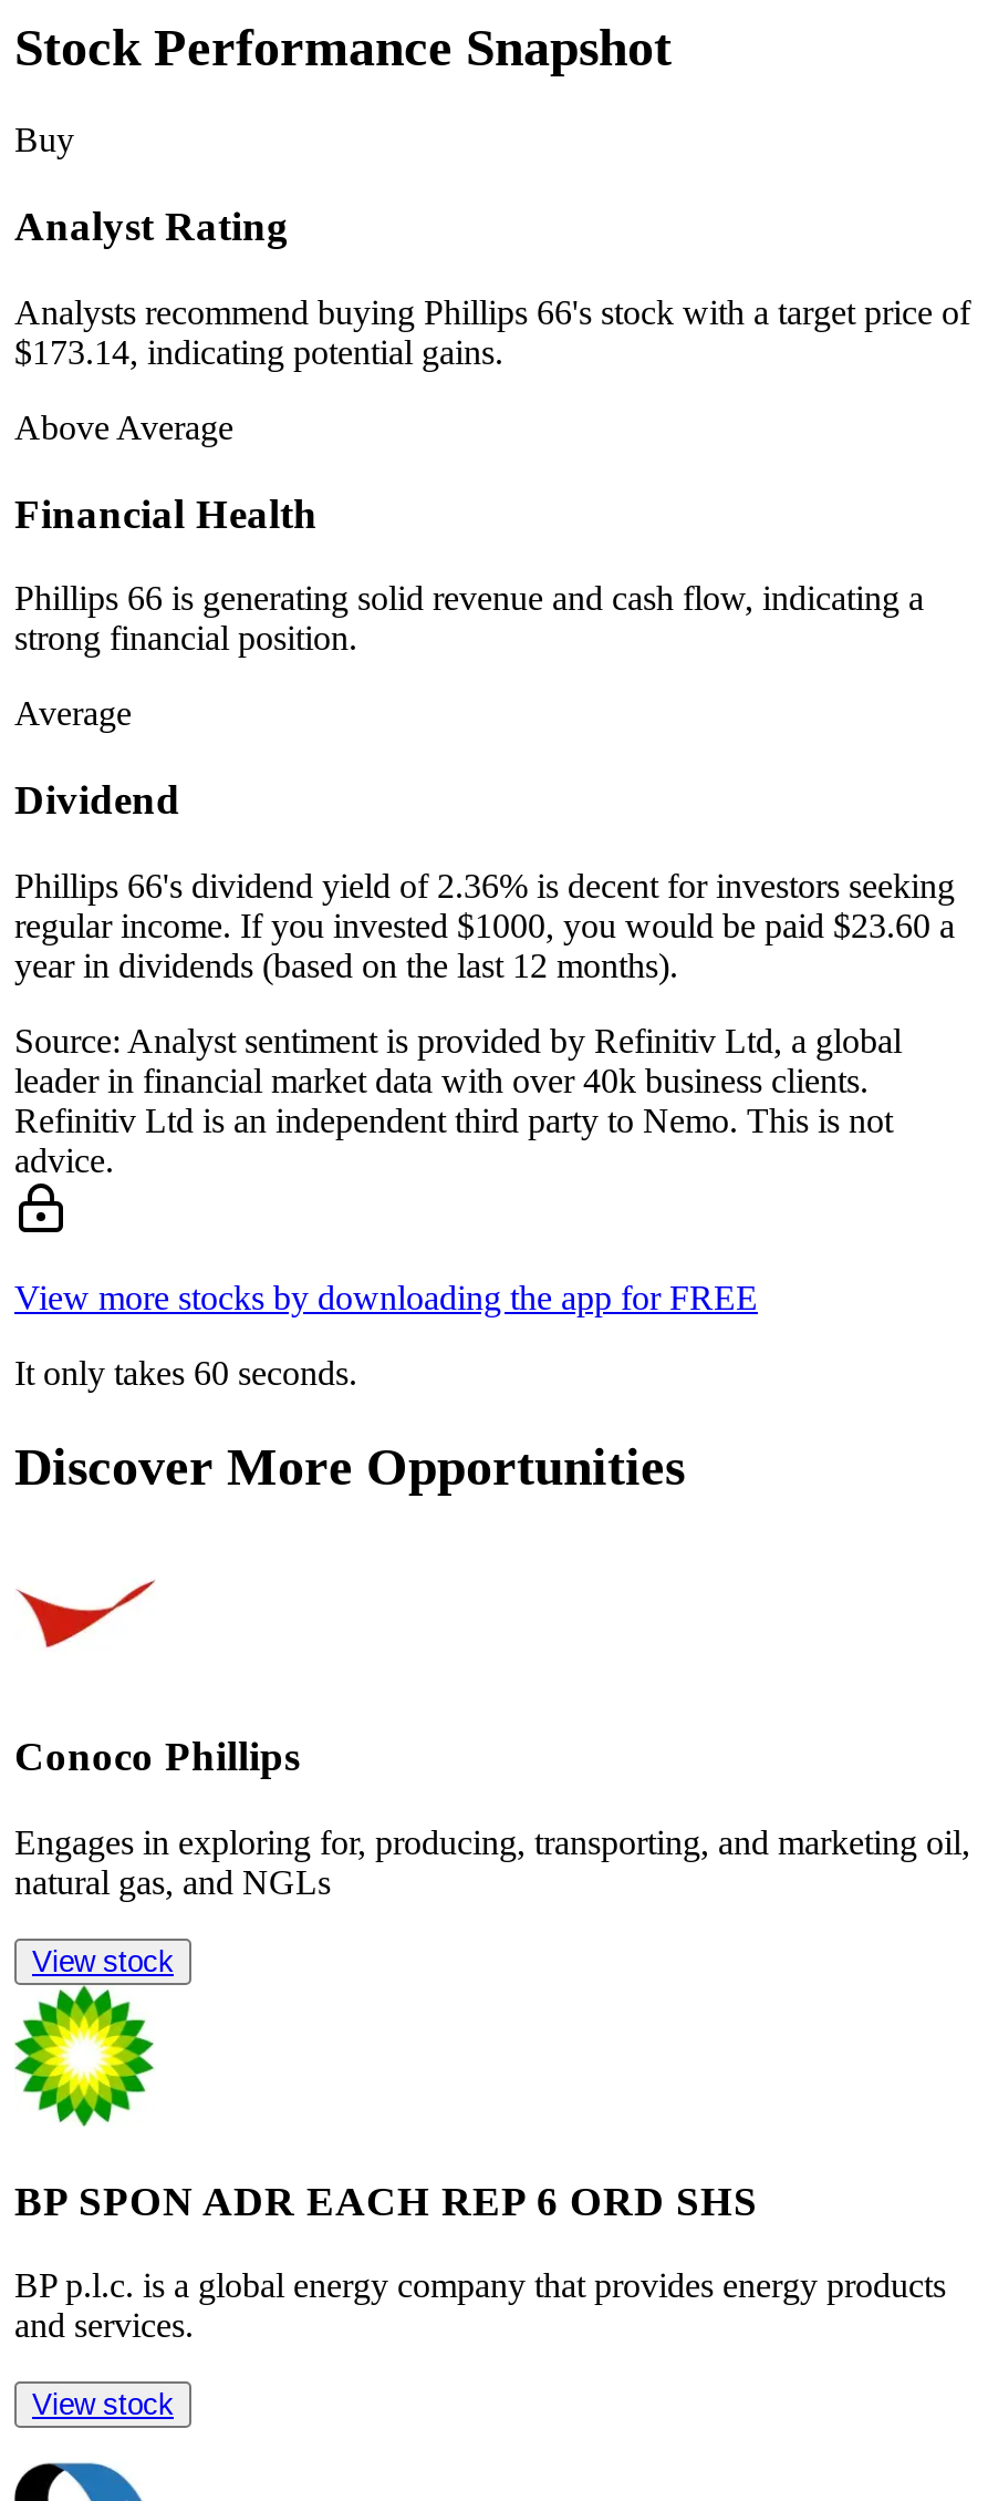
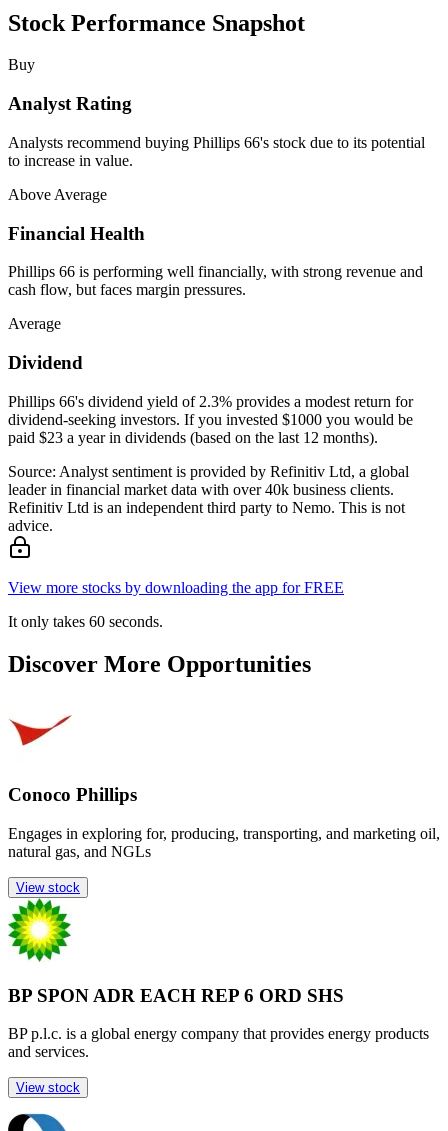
[14,293,970,370] Analysts recommend buying Phillips 66's stock with a target price of | $173.14, indicating potential gains. -> [8,134,425,169] Analysts recommend buying Phillips 66's stock due to its potential | to increase in value.
[14,580,924,657] Phillips 66 is generating solid revenue and cash flow, indicating a | strong financial position. -> [8,263,423,298] Phillips 66 is performing well financially, with strong revenue and | cash flow, but faces margin pressures.
[14,866,955,984] Phillips 66's dividend yield of 2.36% is decent for investors seeking | regular income. If you invested $1000, you would be paid $23.60 a | year in dividends (based on the last 12 months). -> [8,393,413,446] Phillips 66's dividend yield of 2.3% provides a modest return for | dividend-seeking investors. If you invested $1000 you would be | paid $23 a year in dividends (based on the last 12 months).

